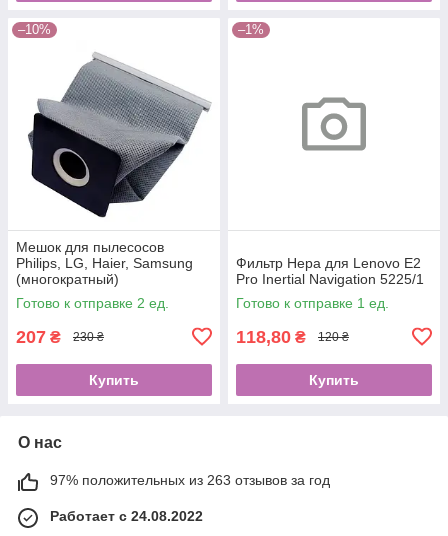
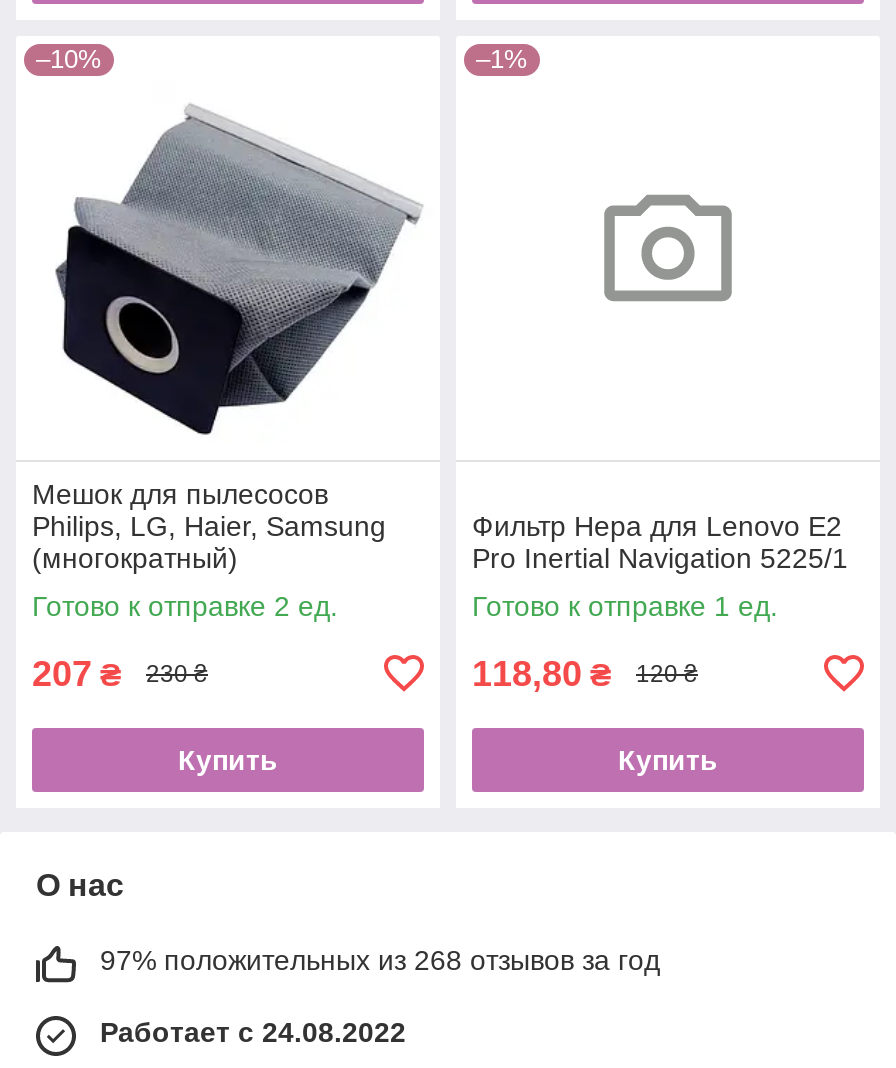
[50,472,330,488] 97% положительных из 263 отзывов за год -> [100,944,660,976] 97% положительных из 268 отзывов за год

